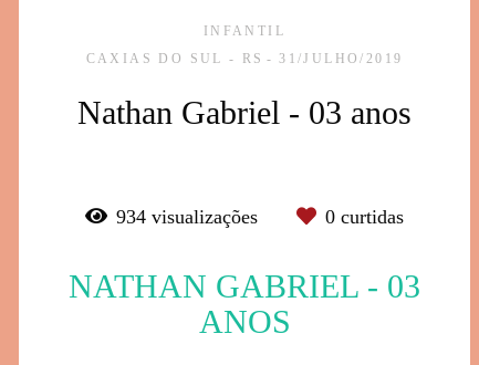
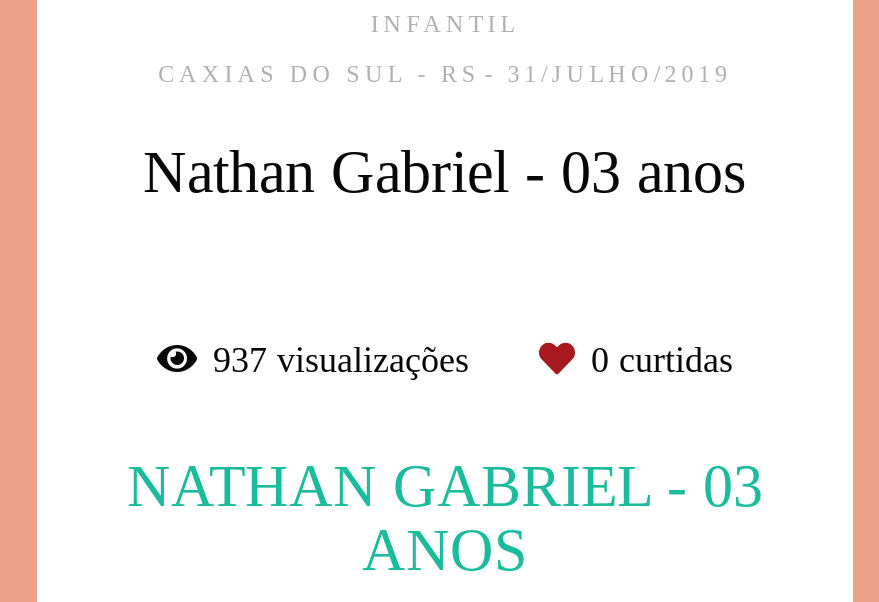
[116,205,263,228] 934 visualizações -> [213,339,479,379] 937 visualizações

